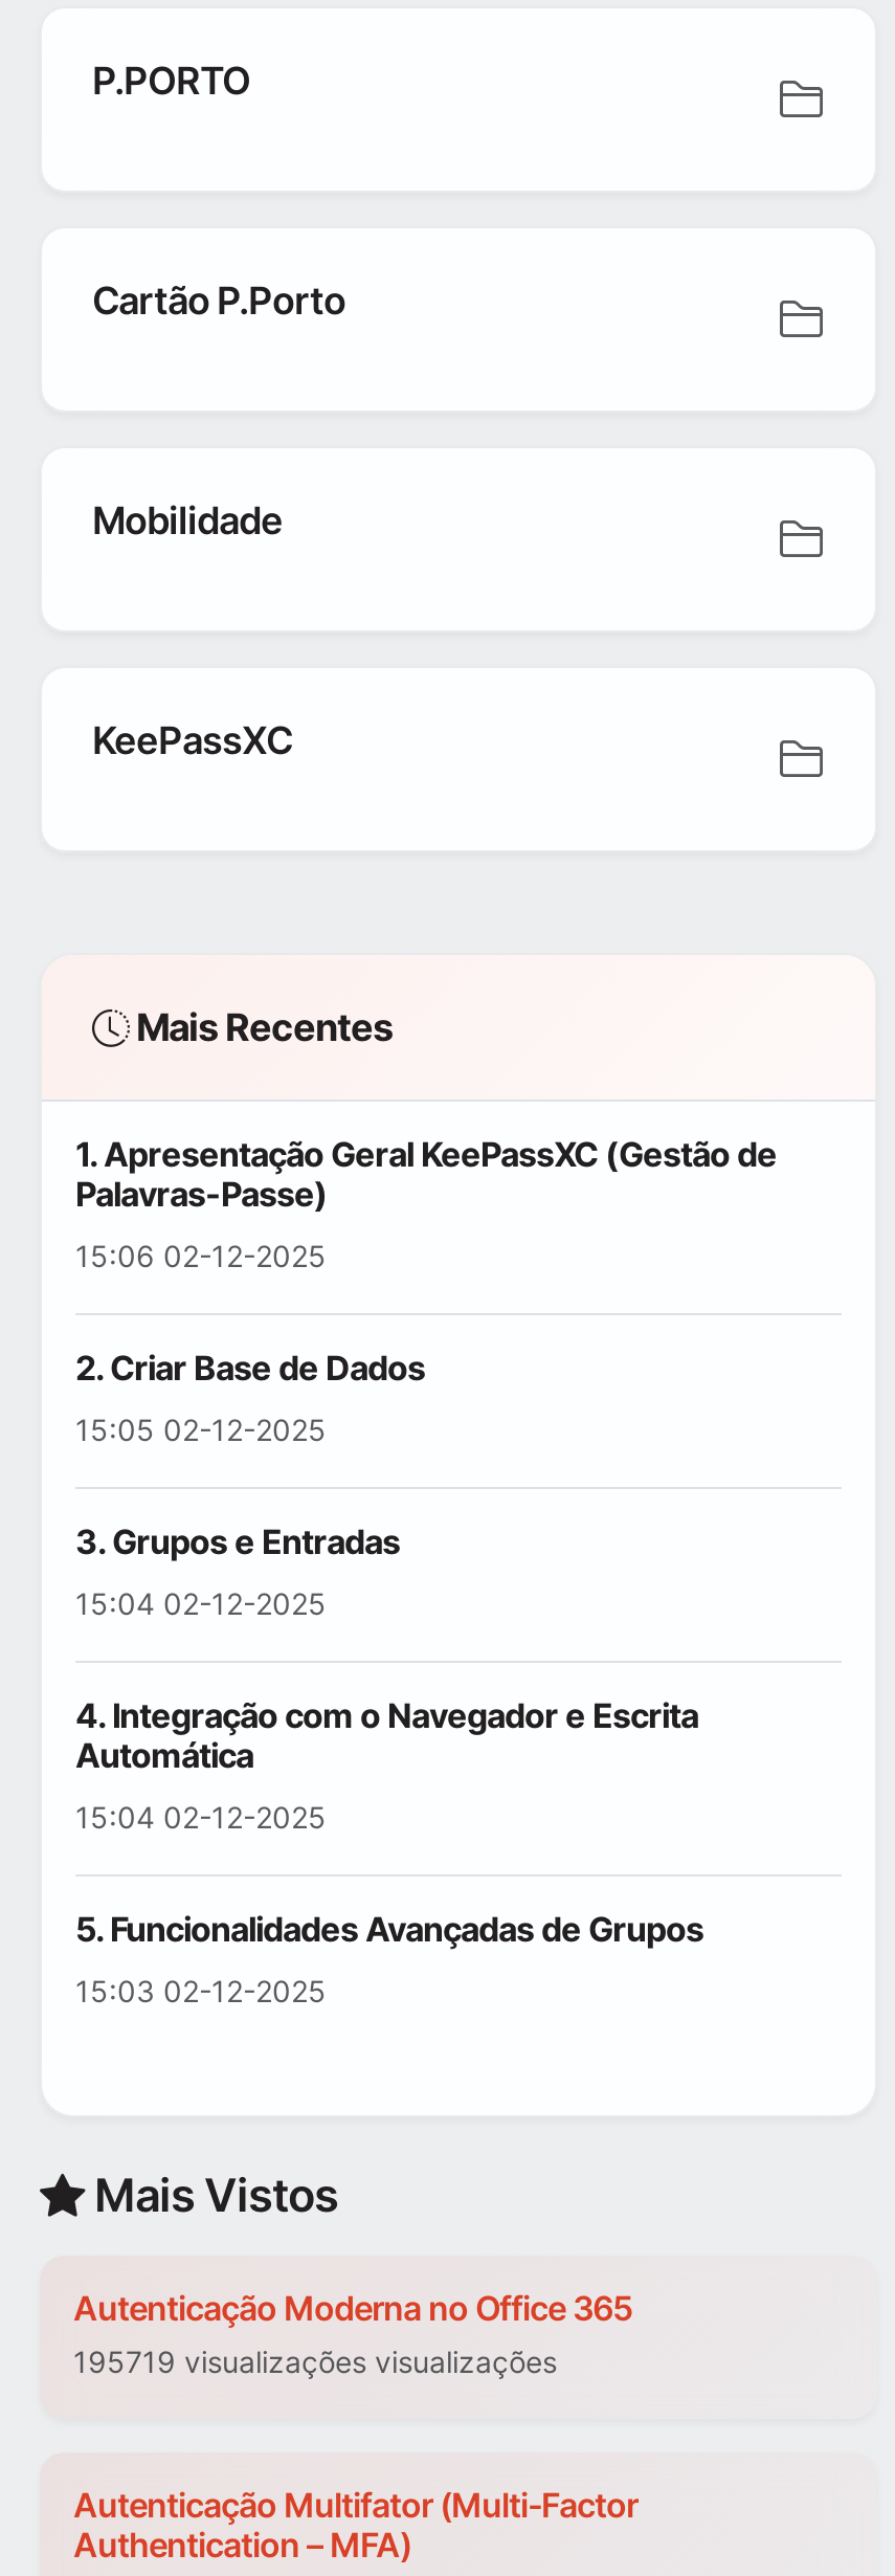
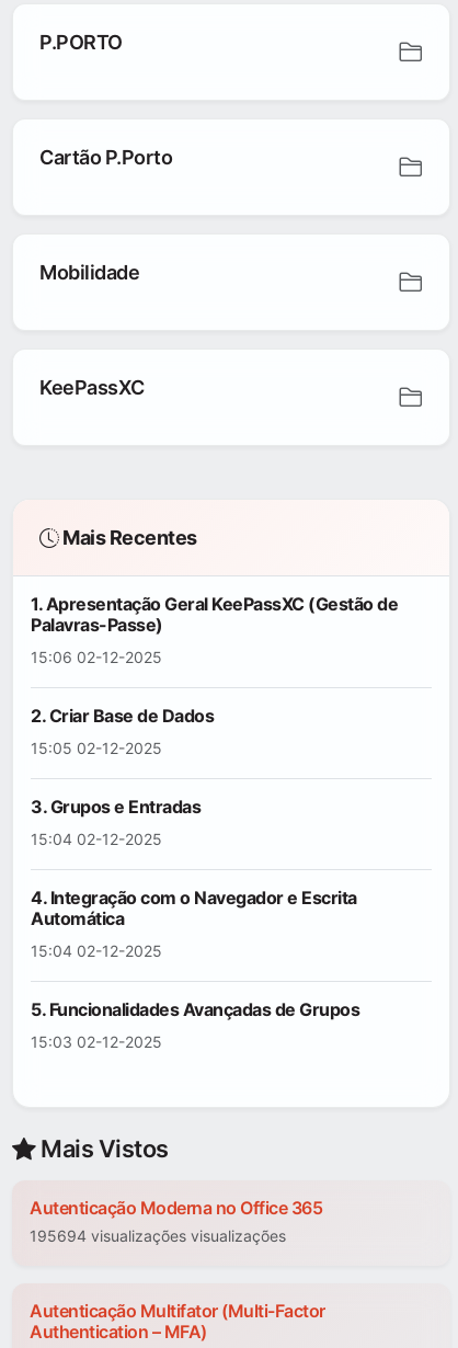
[73,2345,557,2380] 195719 visualizações visualizações -> [30,1227,286,1246] 195694 visualizações visualizações

